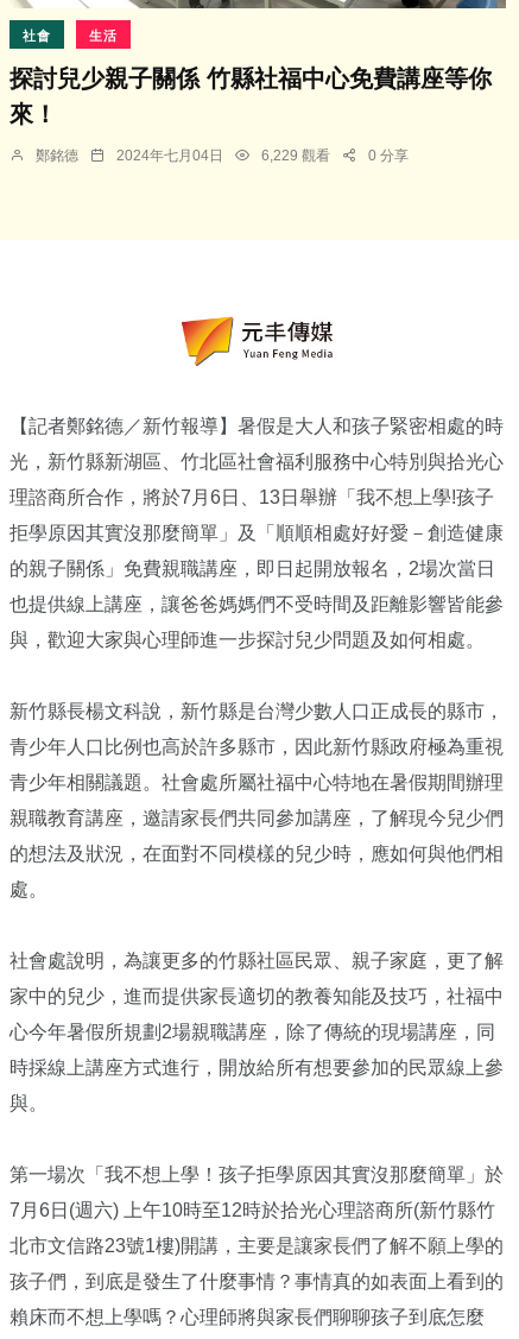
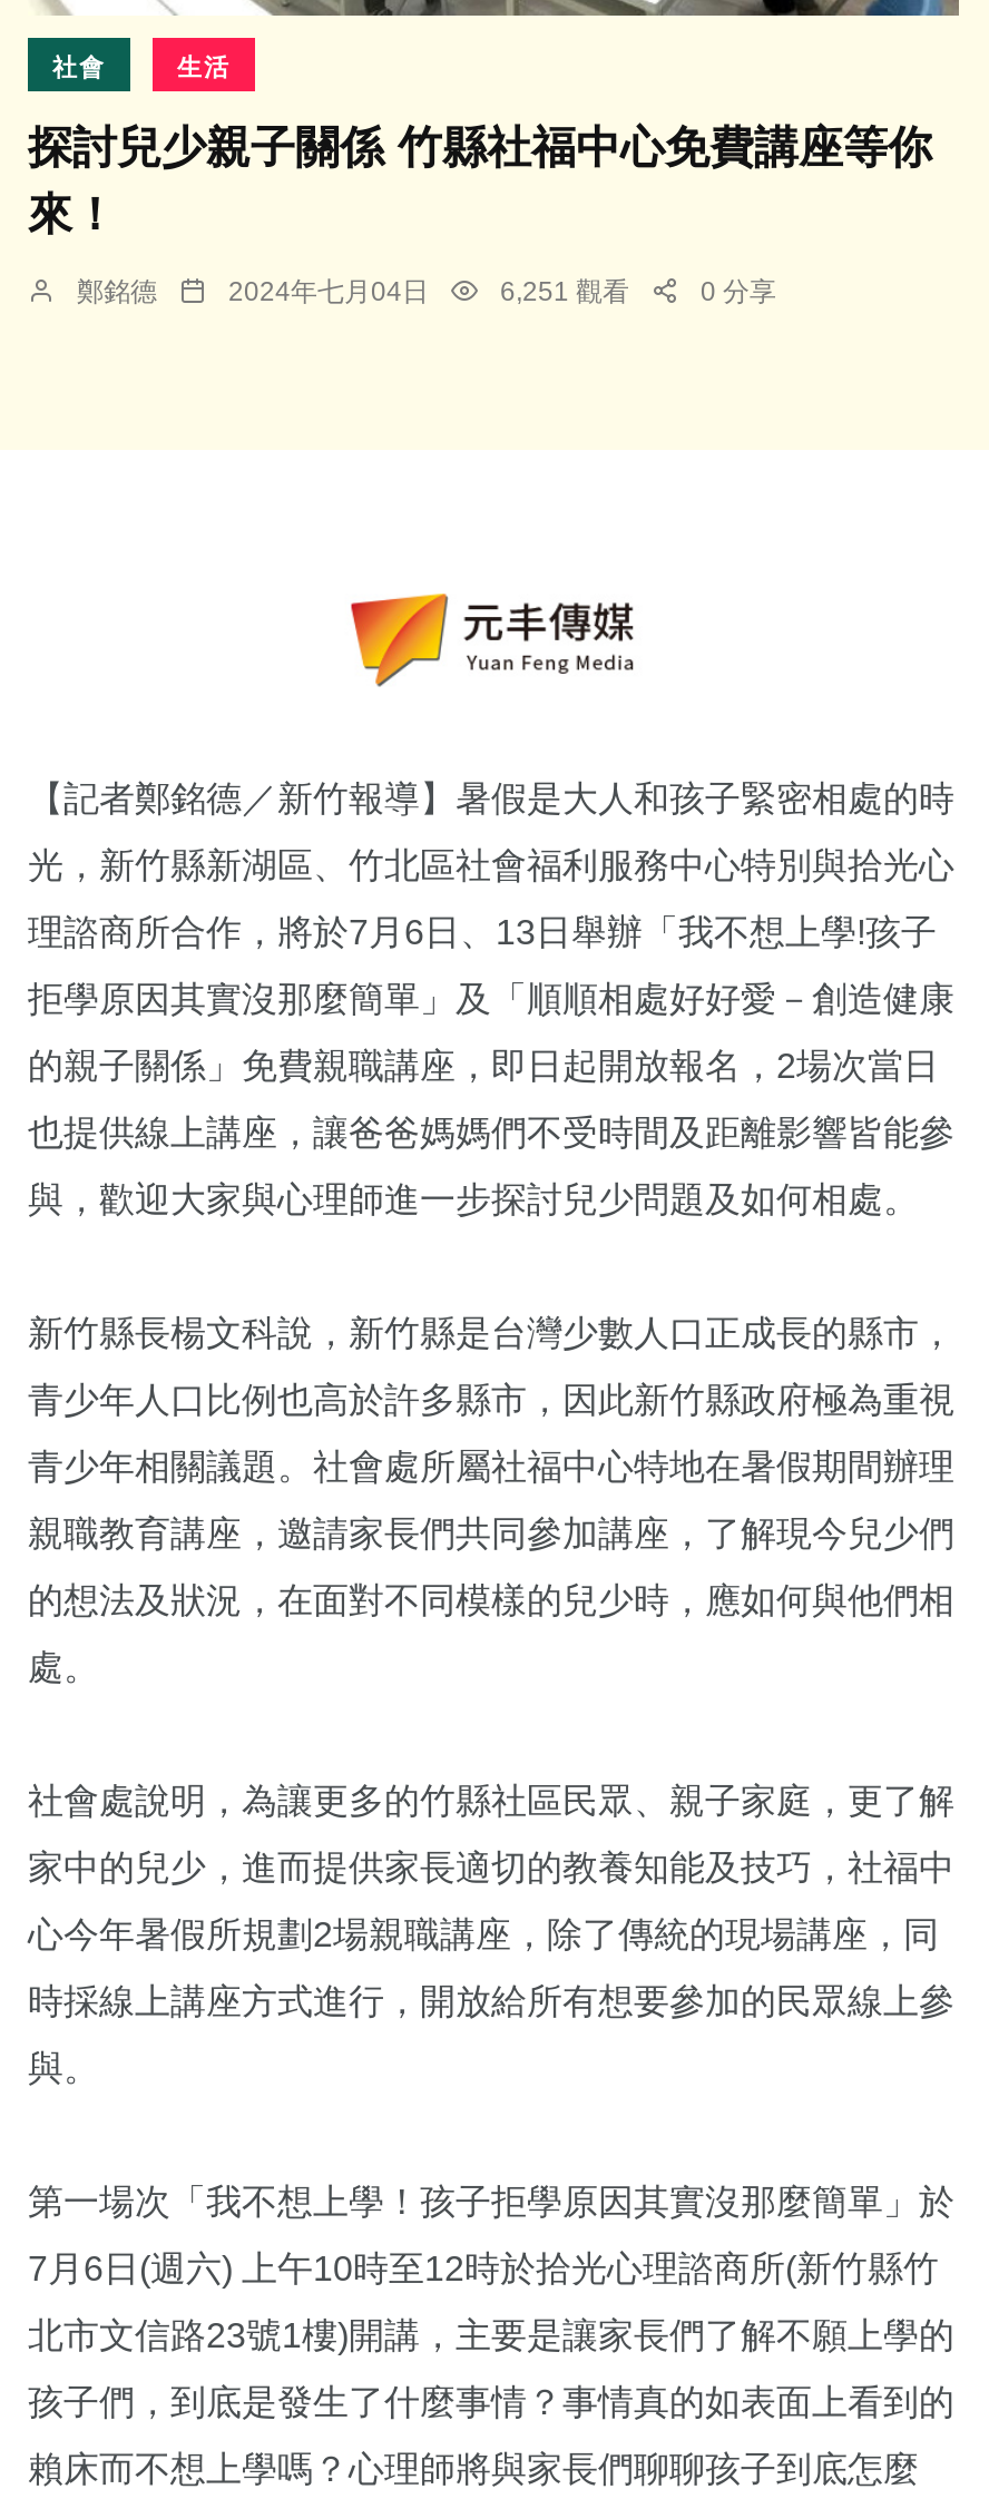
[261,148,330,164] 6,229 觀看 -> [500,277,629,308] 6,251 觀看

